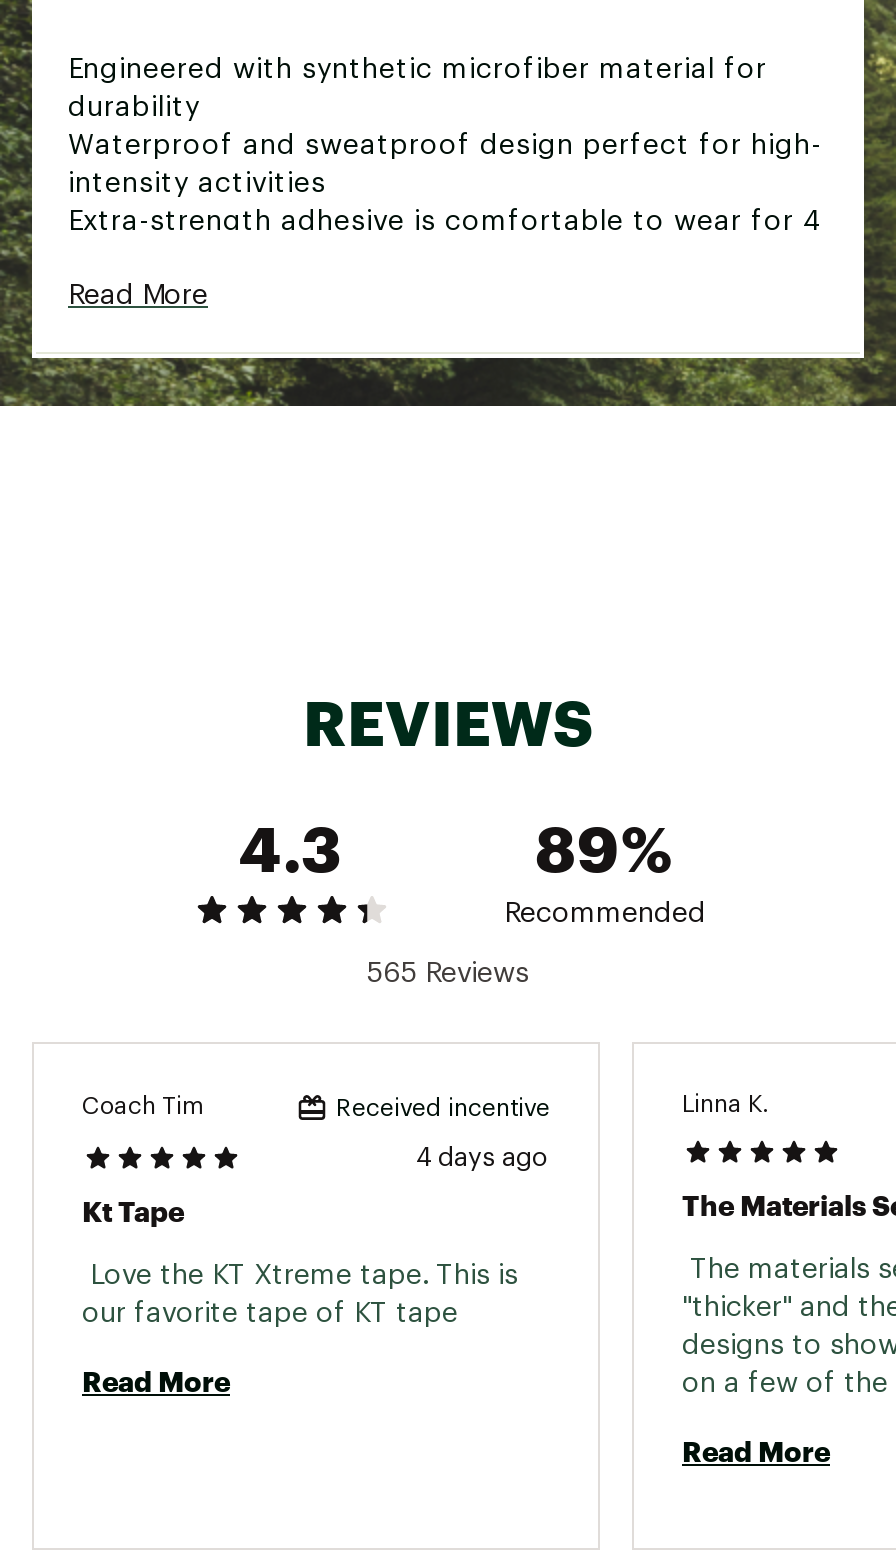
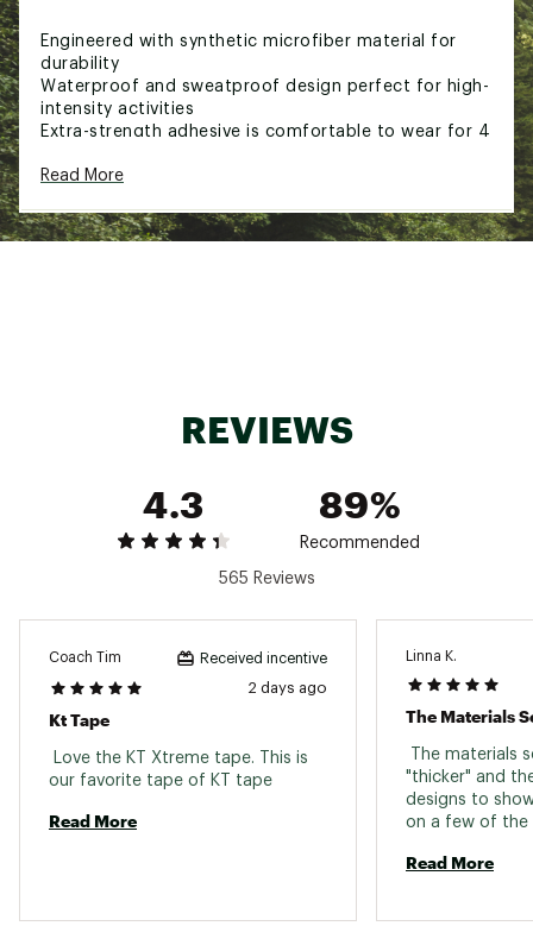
[416,1144,550,1170] 4 days ago -> [247,680,327,695] 2 days ago

